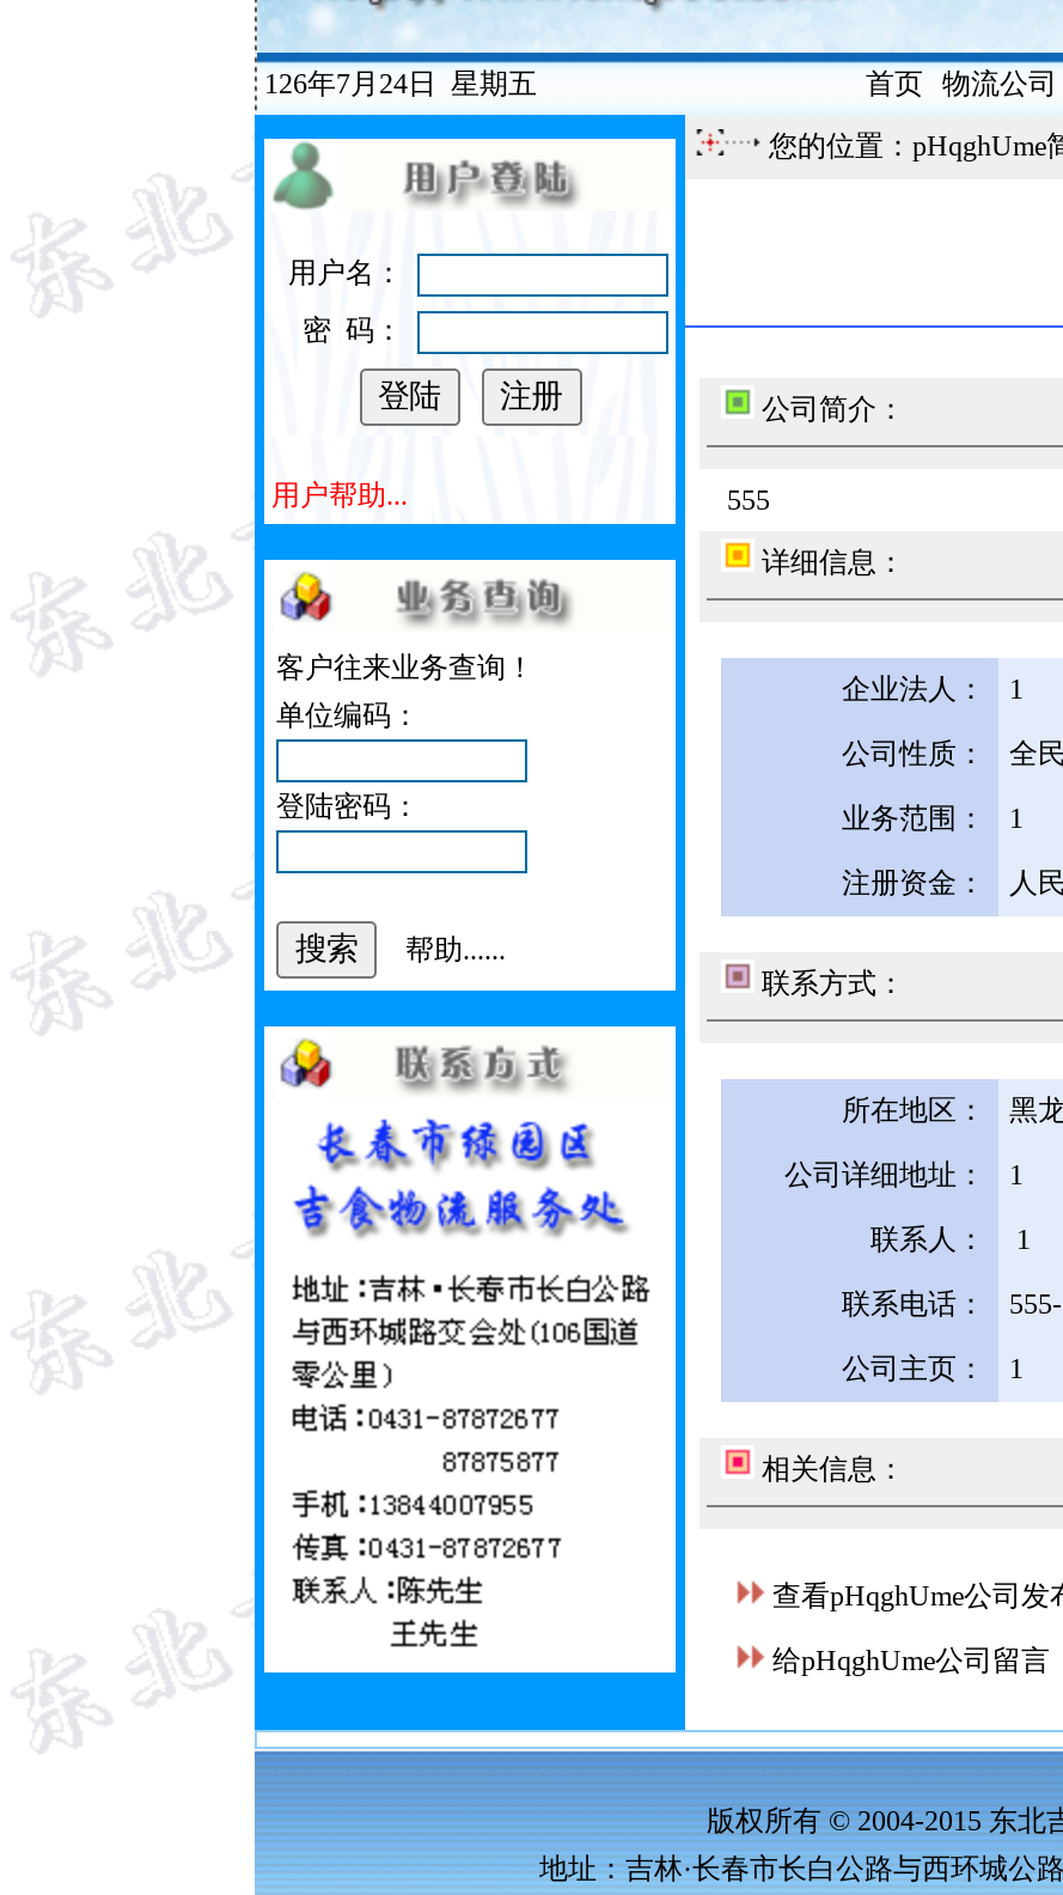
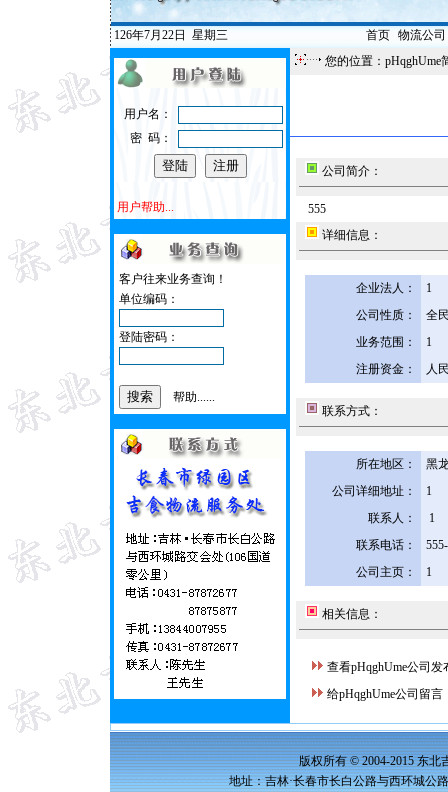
[264,67,537,100] 126年7月24日 星期五 -> [114,28,228,42] 126年7月22日 星期三

